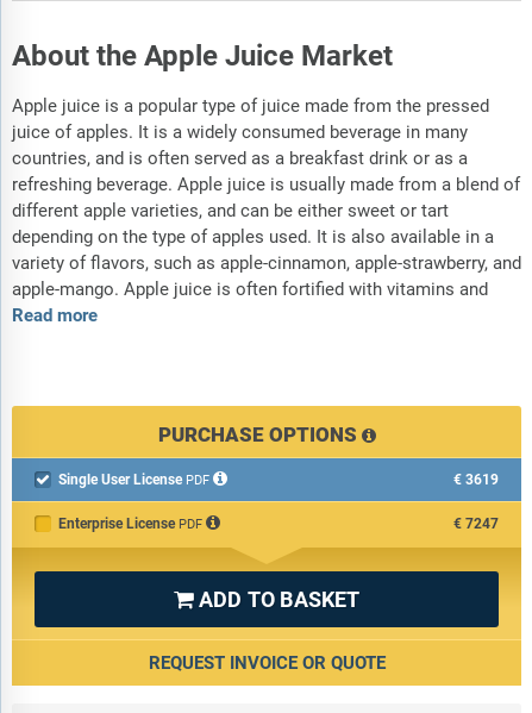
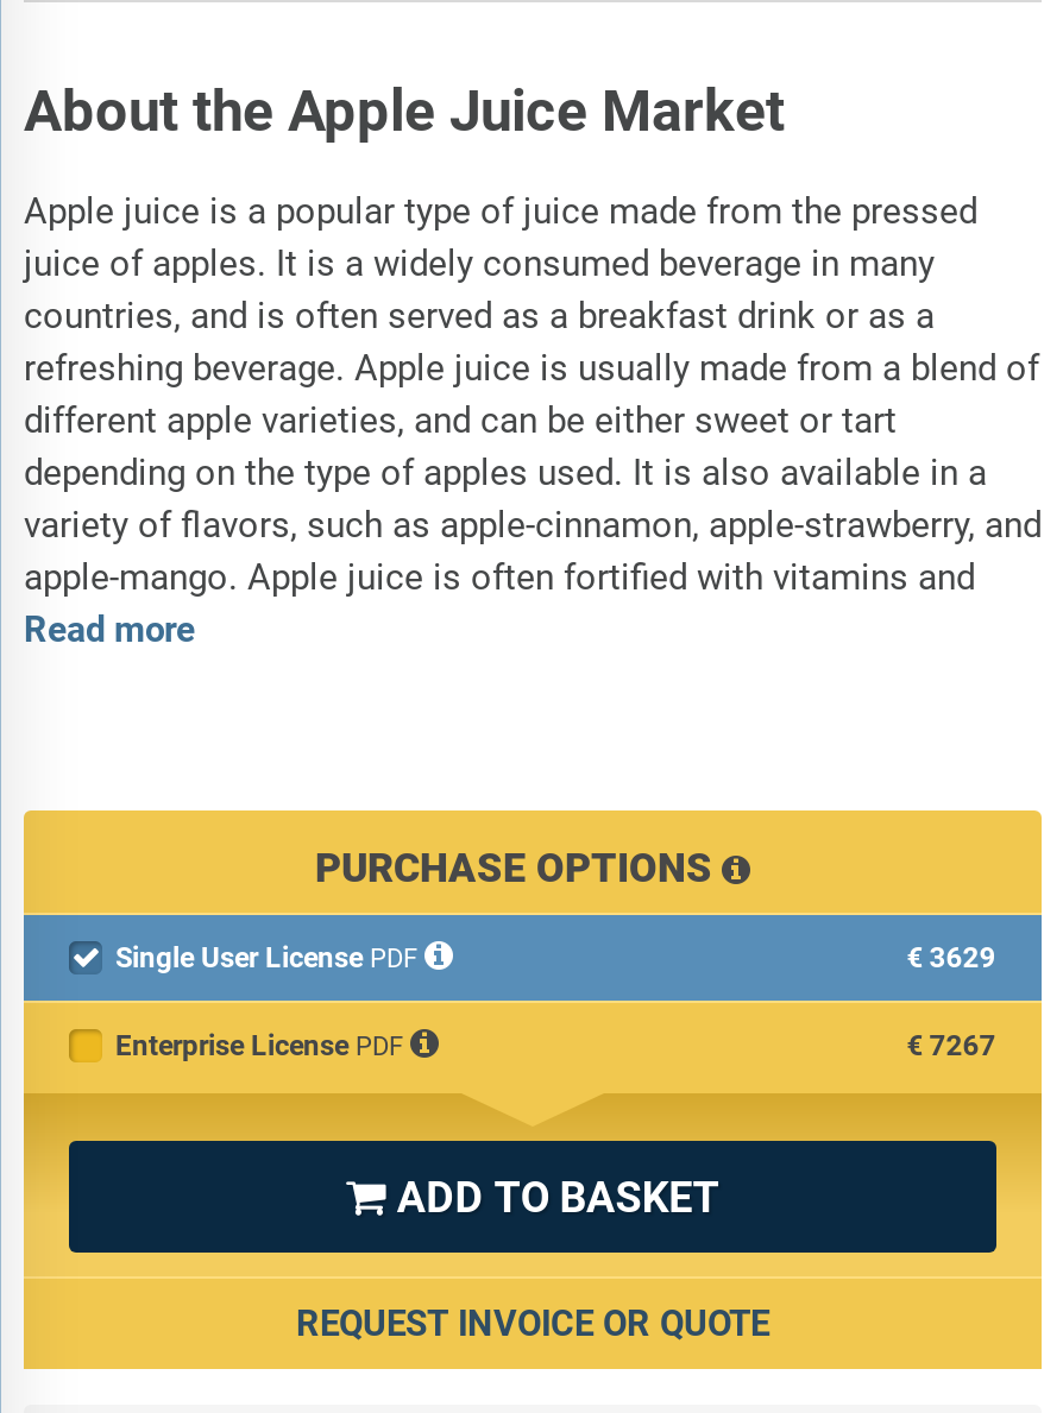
[465,471,498,488] €3619 -> [929,940,996,974] €3629
[465,515,498,532] €7247 -> [929,1028,996,1062] €7267

